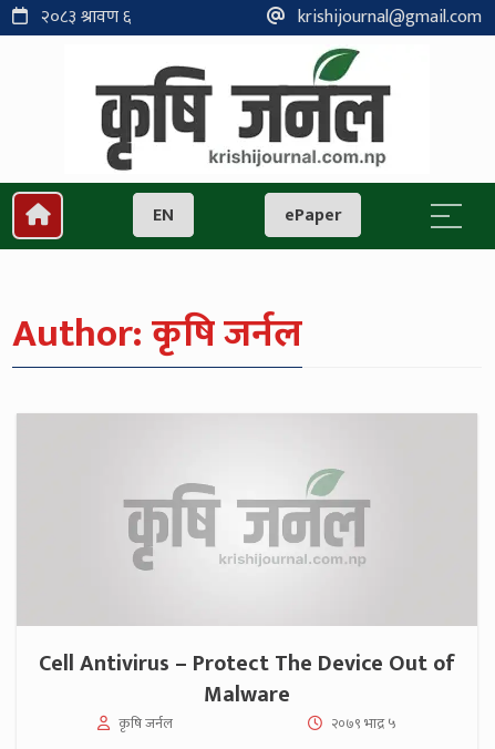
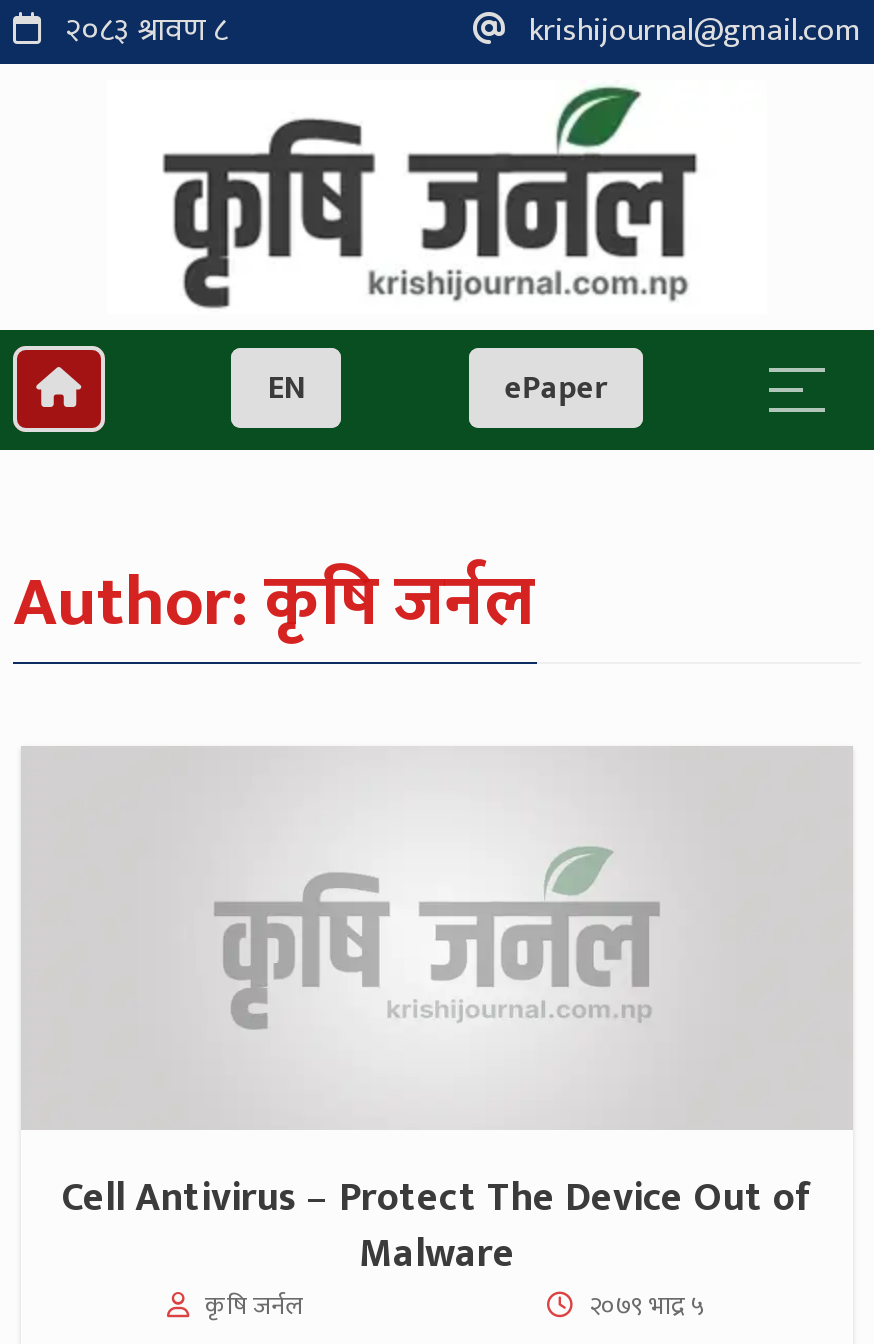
[41,2,131,32] २०८३ श्रावण ६ -> [65,4,227,58] २०८३ श्रावण ८

